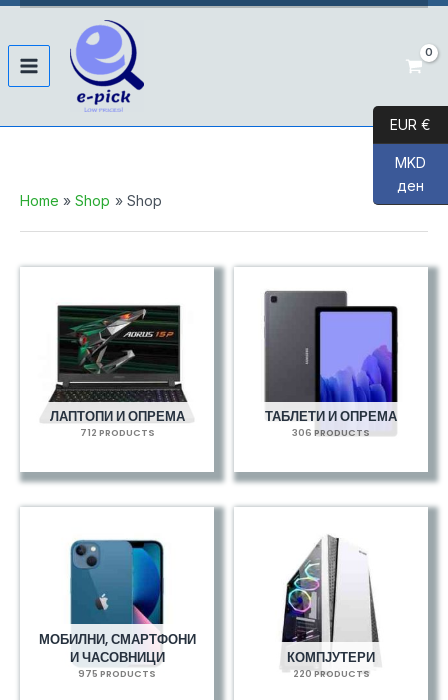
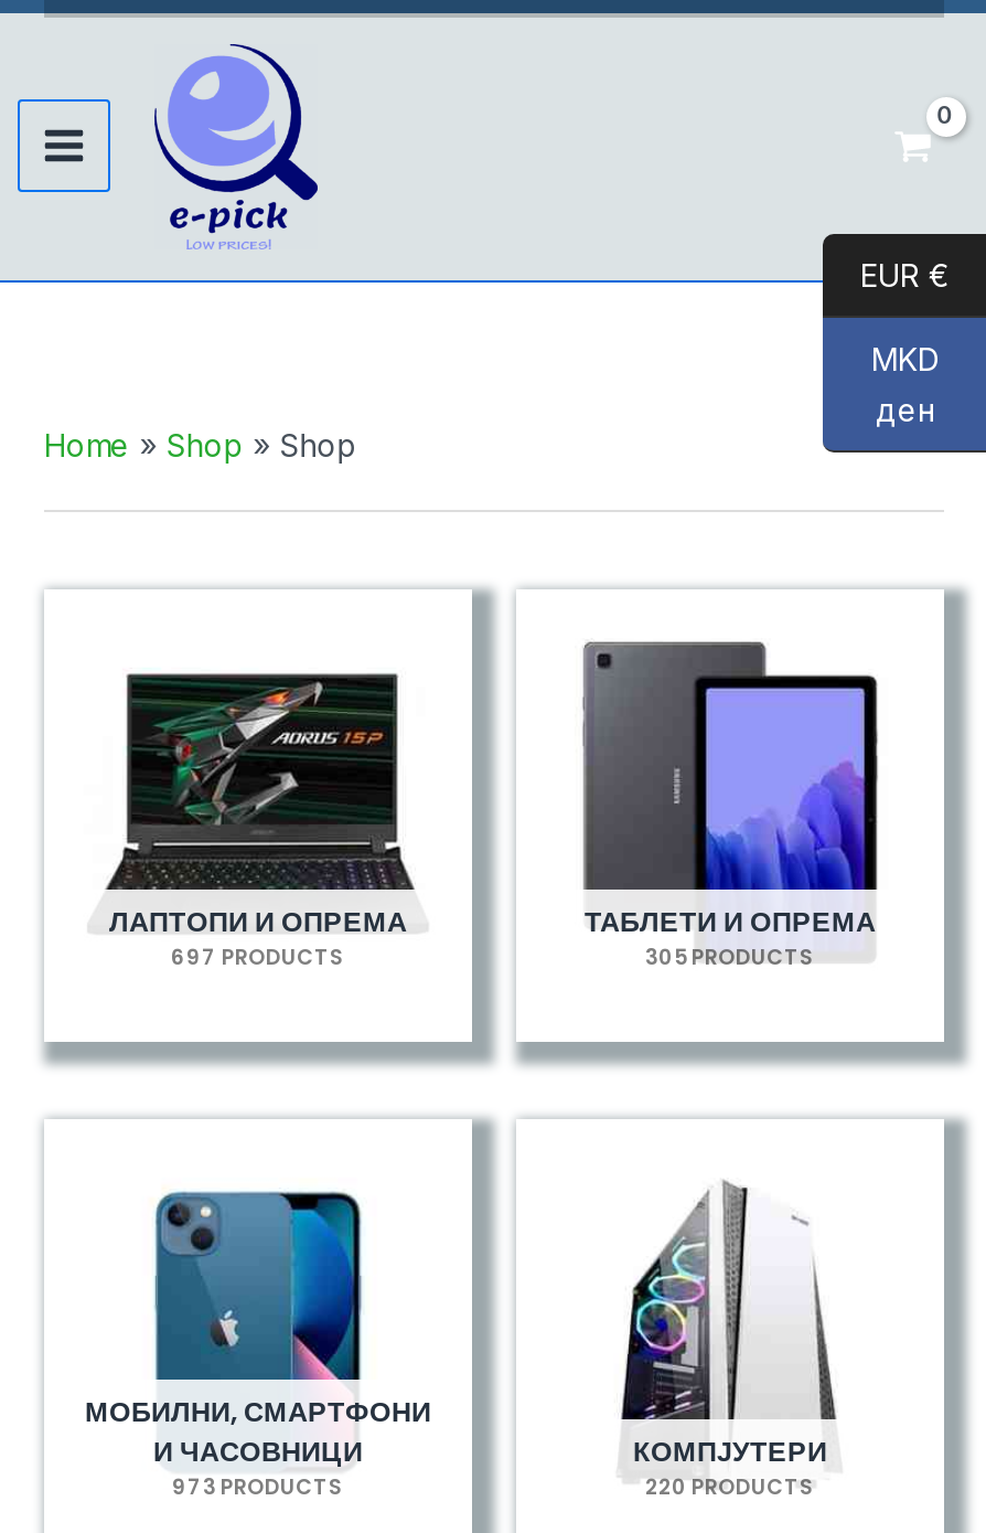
[79,426,154,439] 712 PRODUCTS -> [171,942,345,971] 697 PRODUCTS
[292,426,370,439] 306 PRODUCTS -> [645,942,815,971] 305 PRODUCTS
[78,666,156,679] 975 PRODUCTS -> [172,1472,344,1501] 973 PRODUCTS

